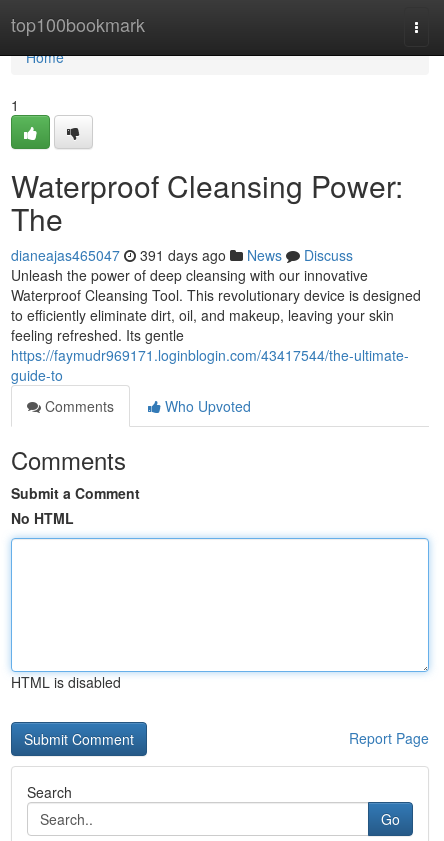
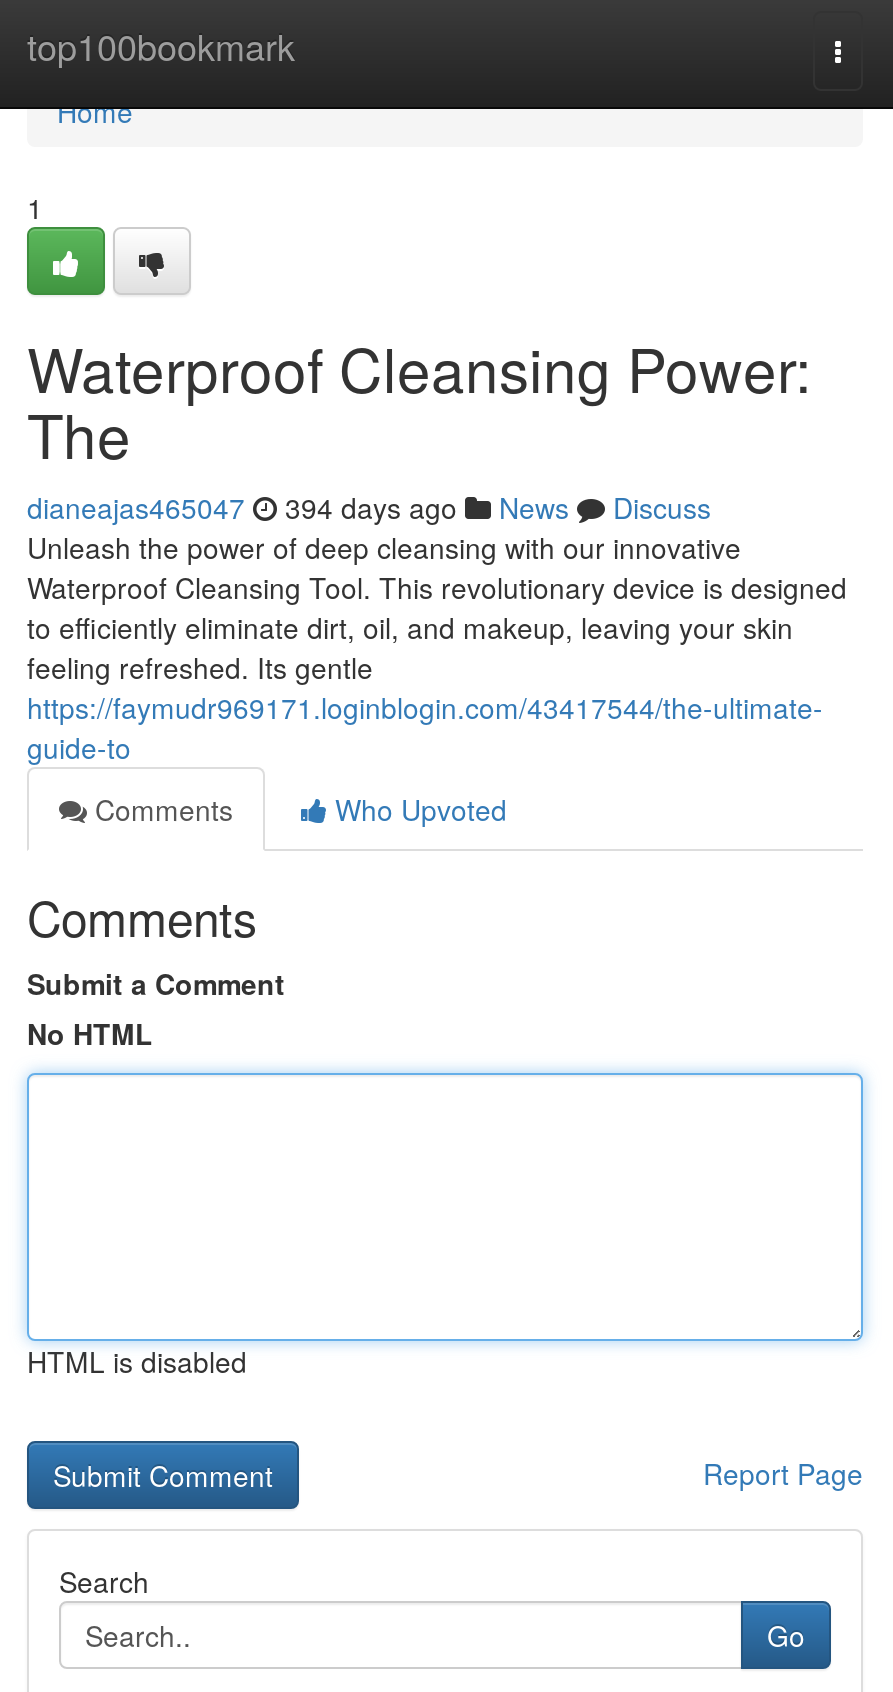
[11,245,353,265] dianeajas465047 391 days ago News Discuss -> [27,487,711,527] dianeajas465047 394 days ago News Discuss

